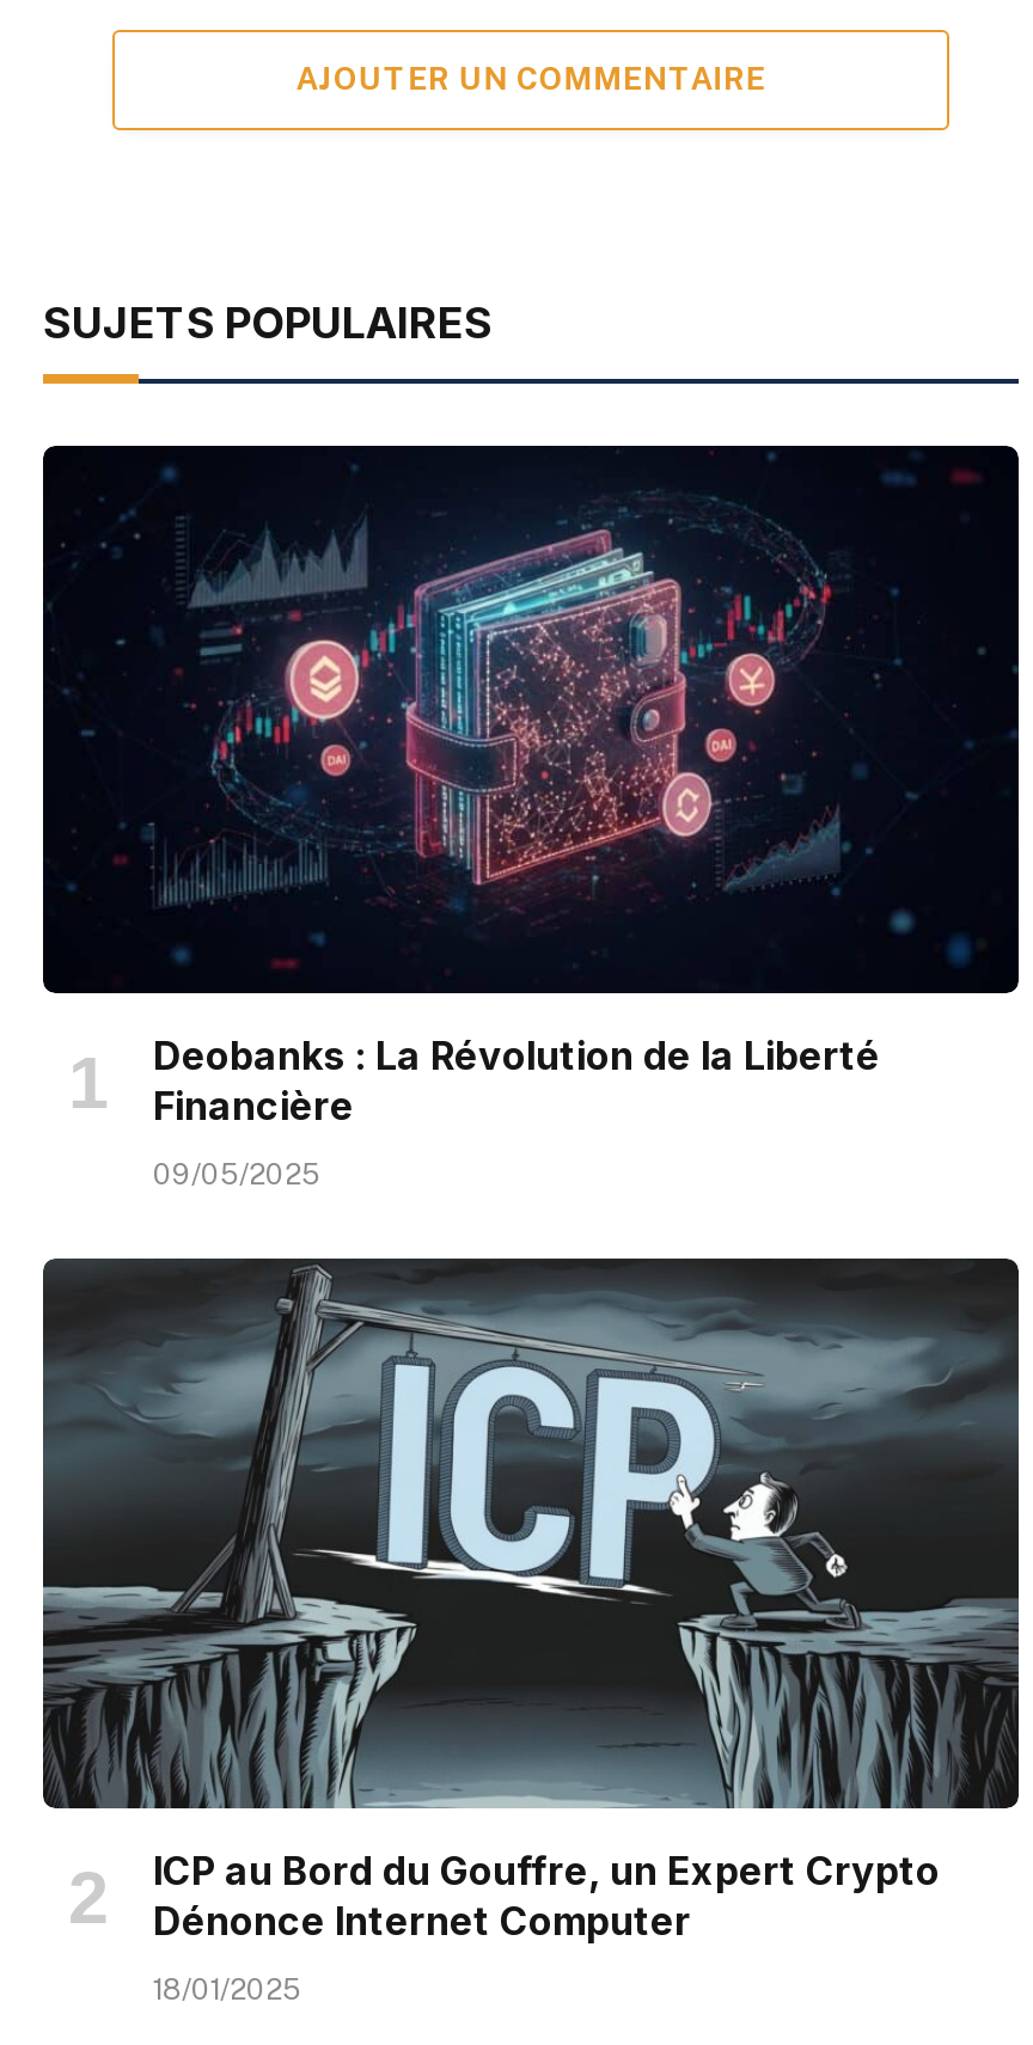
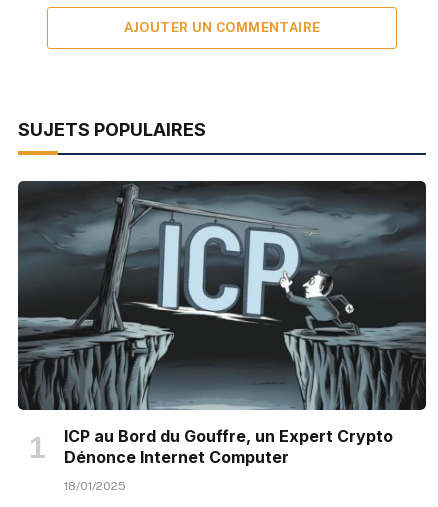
[43,448,1016,1192] [image] | Deobanks : La Révolution de la Liberté | Financière | 09/05/2025 -> none

